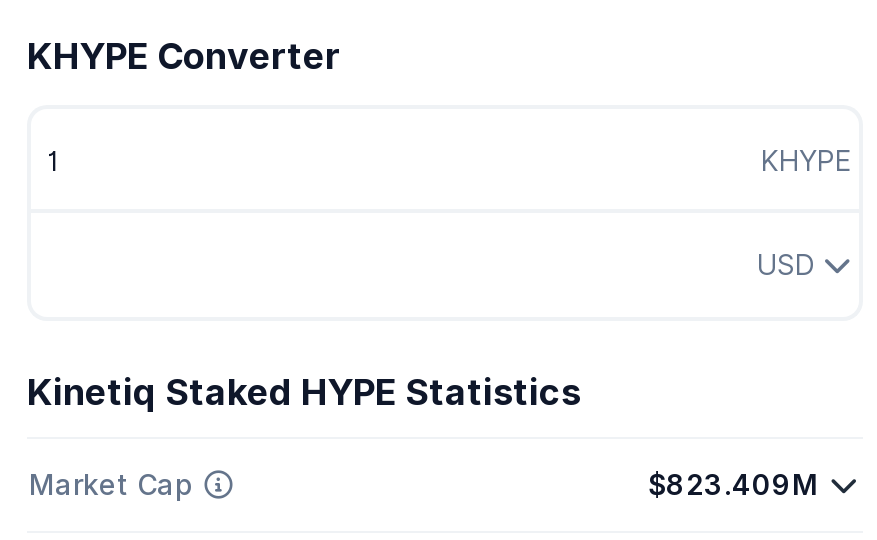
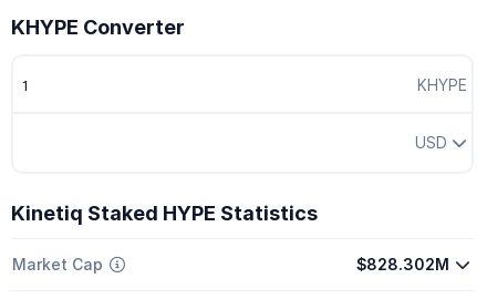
[648,467,818,501] $823.409M -> [356,255,449,274] $828.302M

